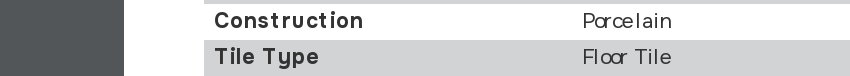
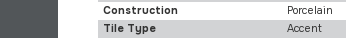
[582,44,674,70] Floor Tile -> [287,22,322,35] Accent

